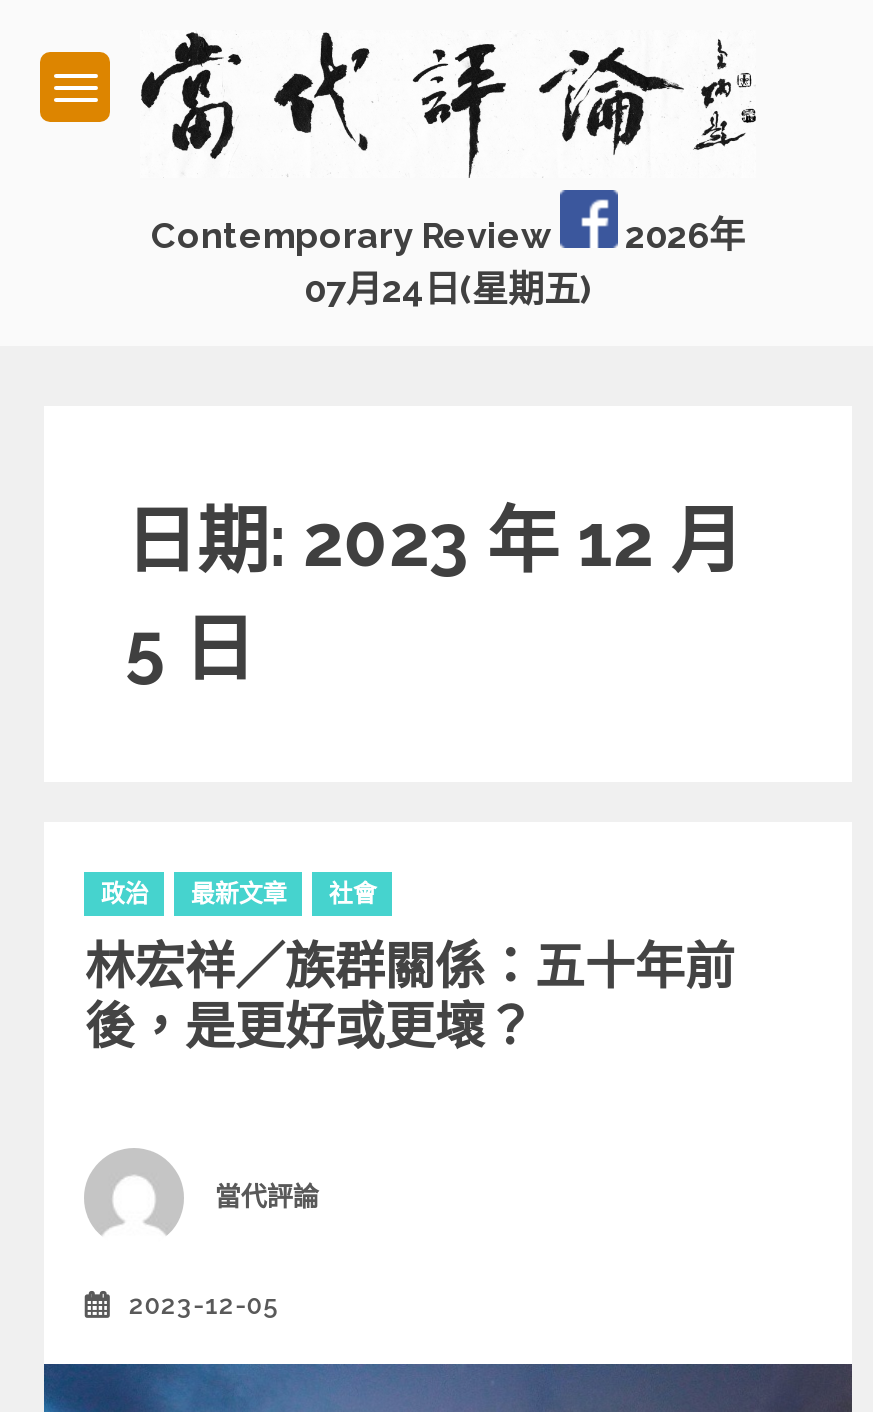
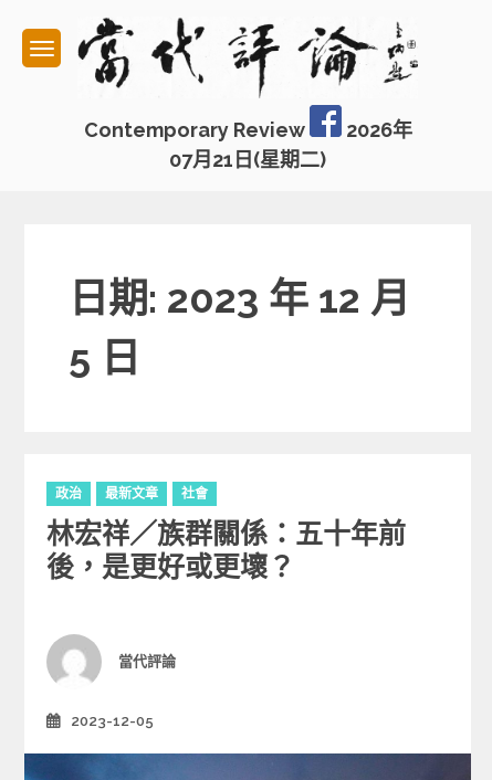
[304,268,592,310] 07月24日(星期五) -> [169,148,326,171] 07月21日(星期二)

